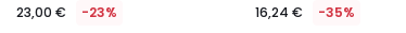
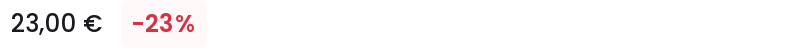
[255,3,355,21] 16,24 € | -35% -> none

